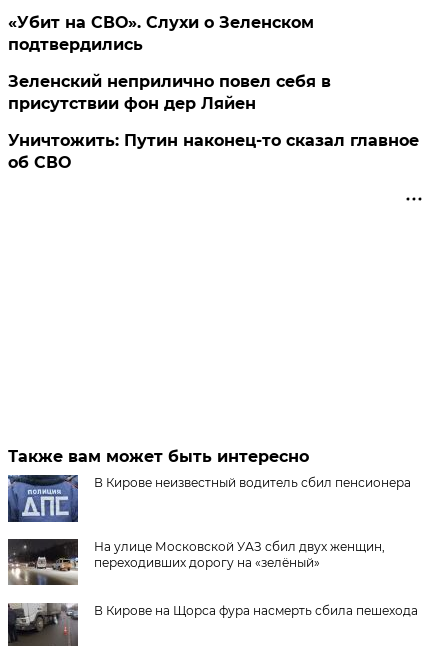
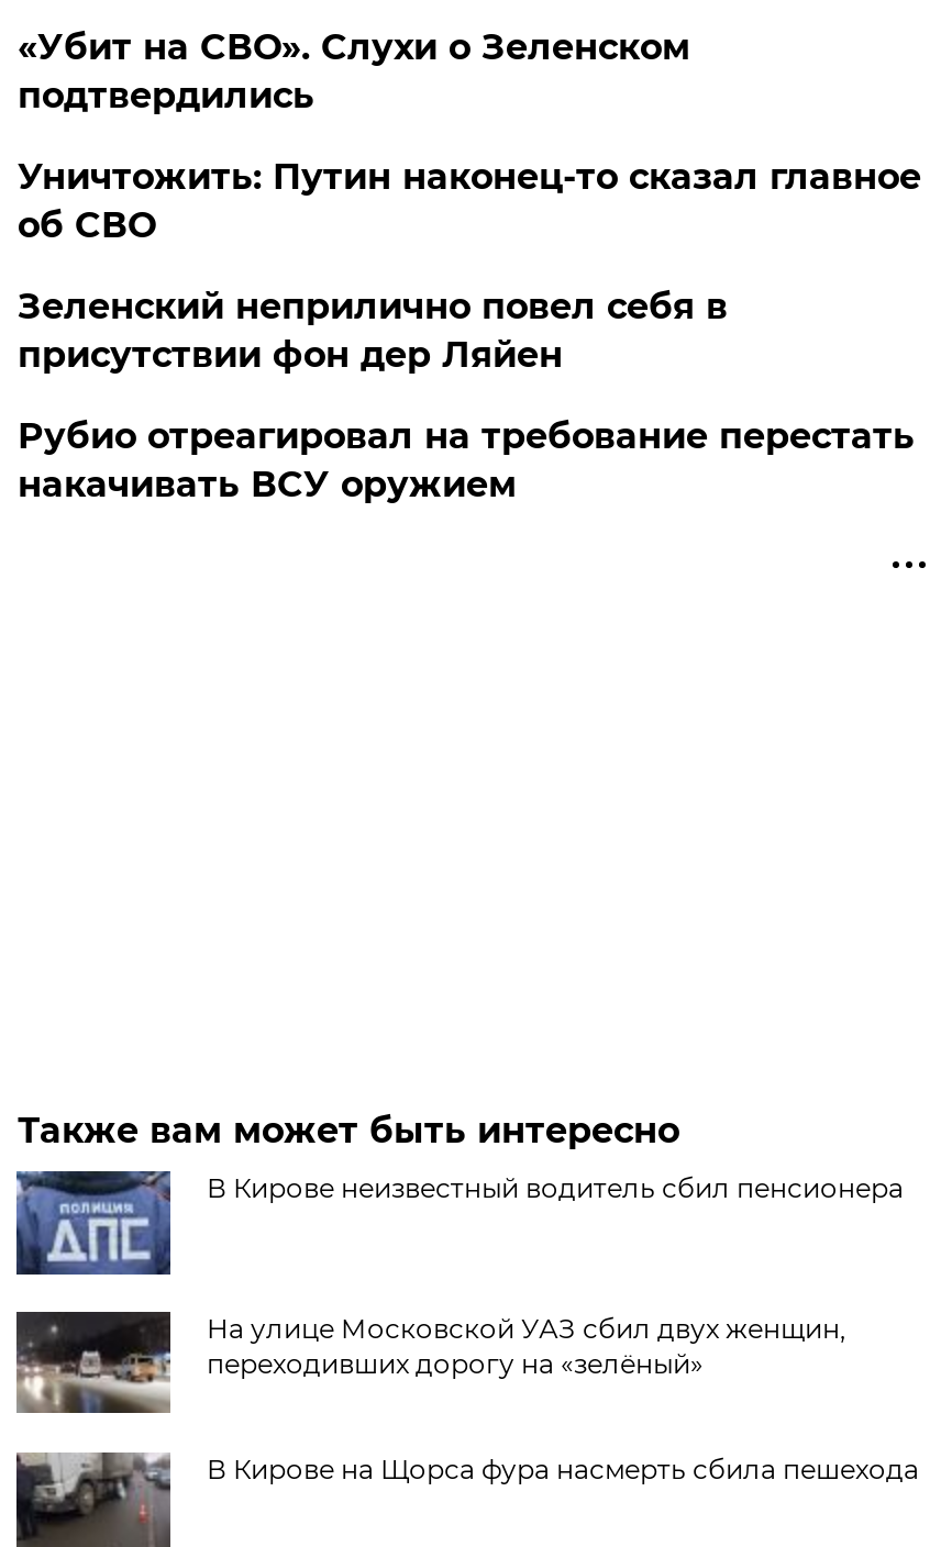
none -> [17,415,914,505] Рубио отреагировал на требование перестать | накачивать ВСУ оружием
moved [8,131,419,172] -> [17,156,921,246]: Уничтожить: Путин наконец-то сказал главное | об СВО

